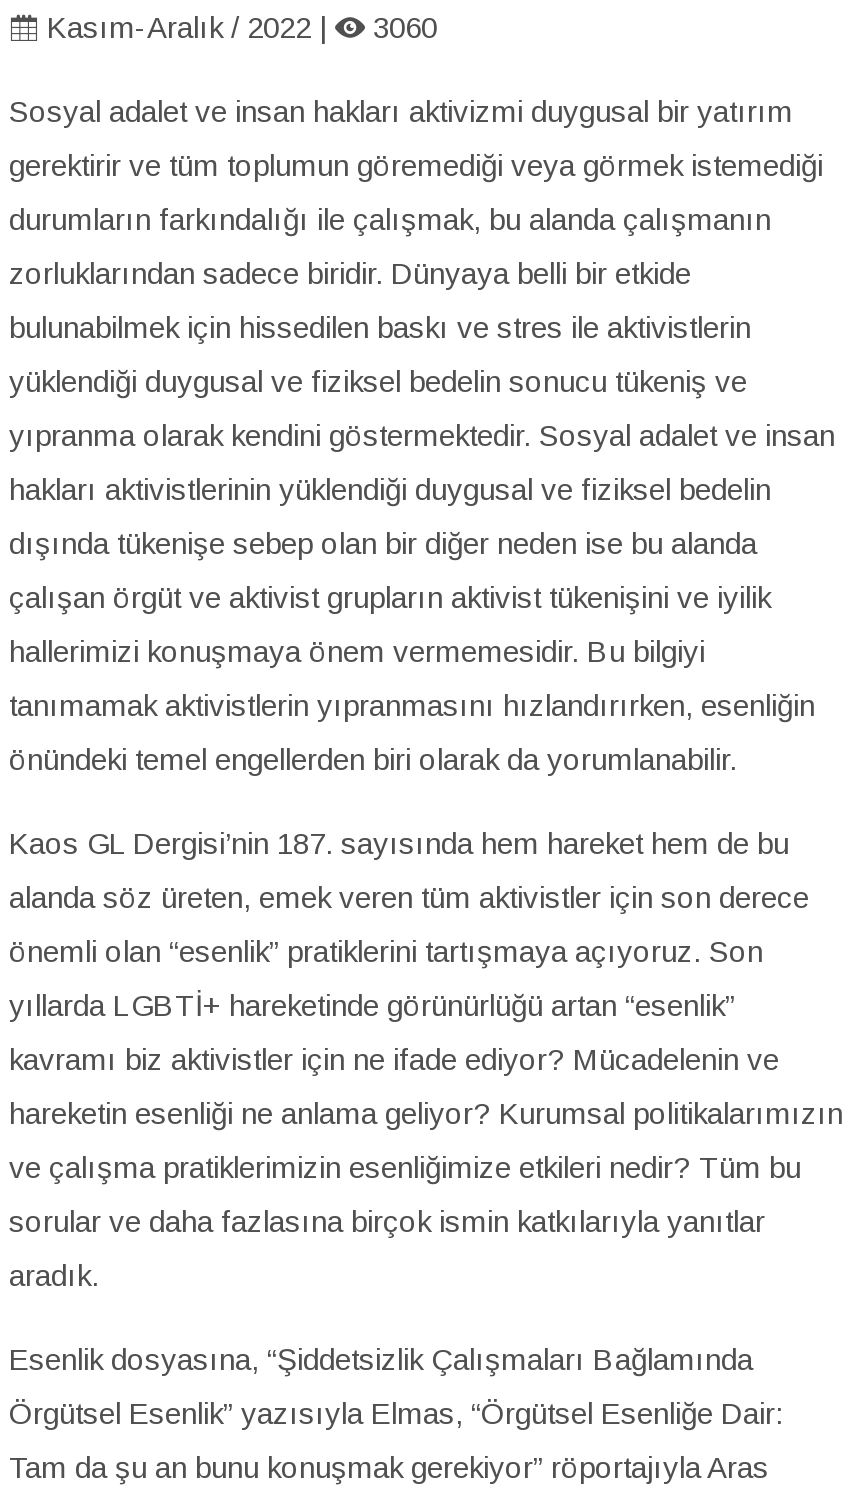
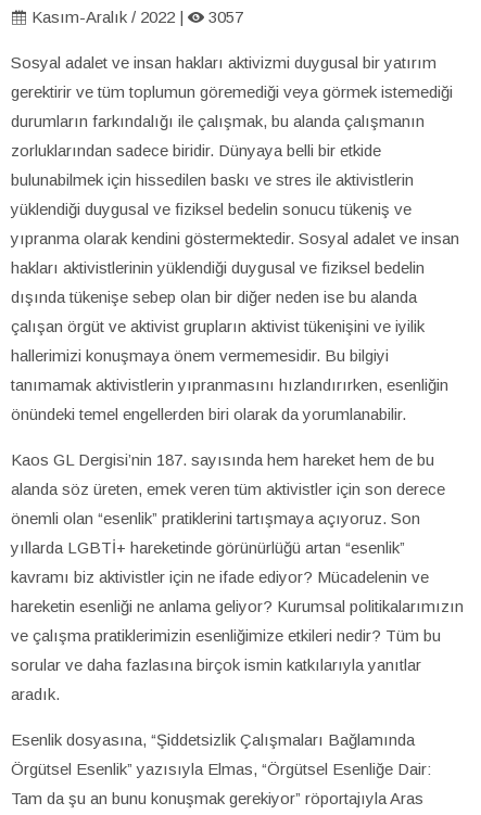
[365,10,437,44] 3060 -> [204,8,243,26] 3057

